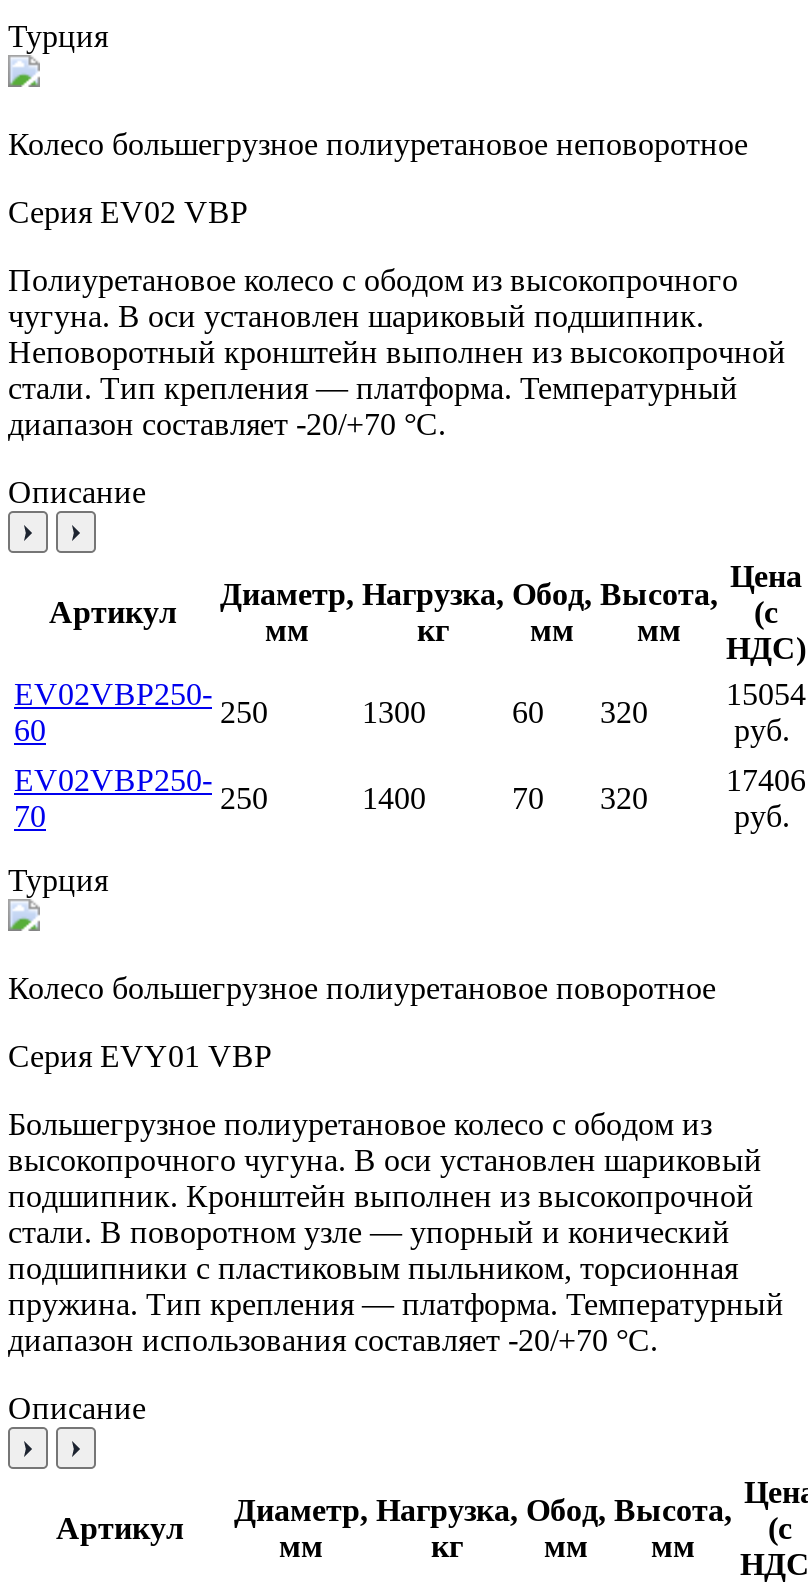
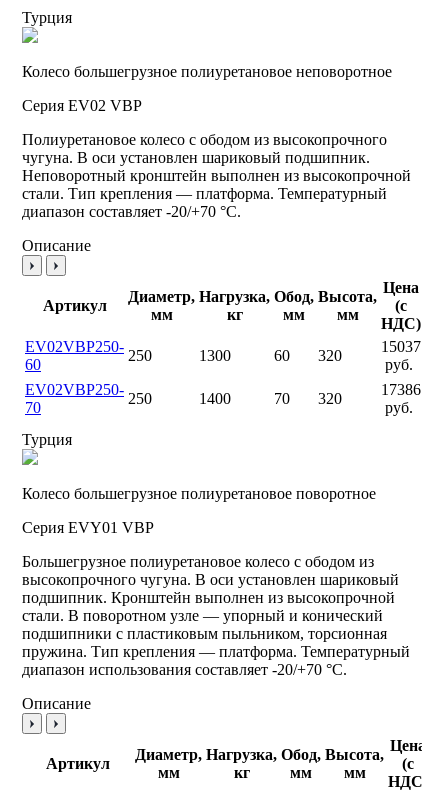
[726,677,806,711] 15054 -> [381,338,421,355] 15037
[726,763,806,797] 17406 -> [381,381,421,398] 17386

